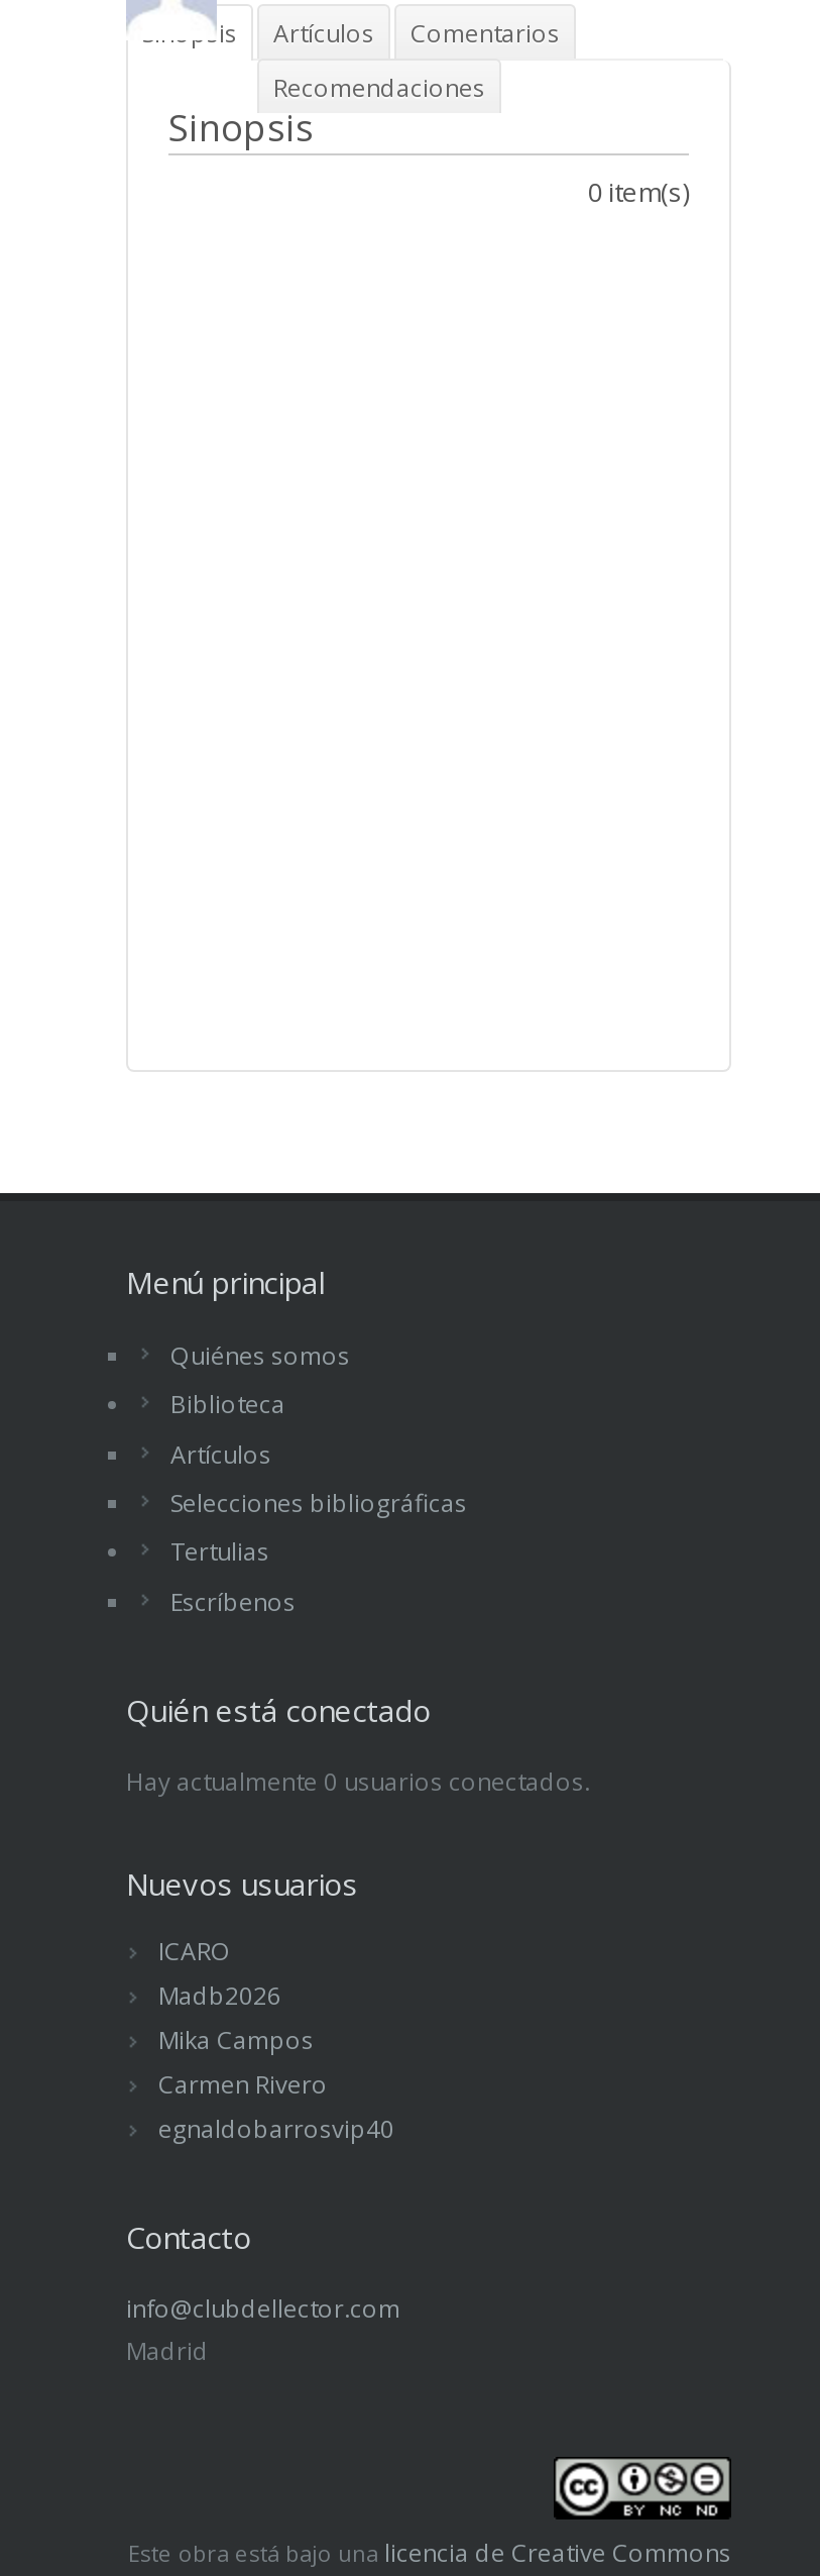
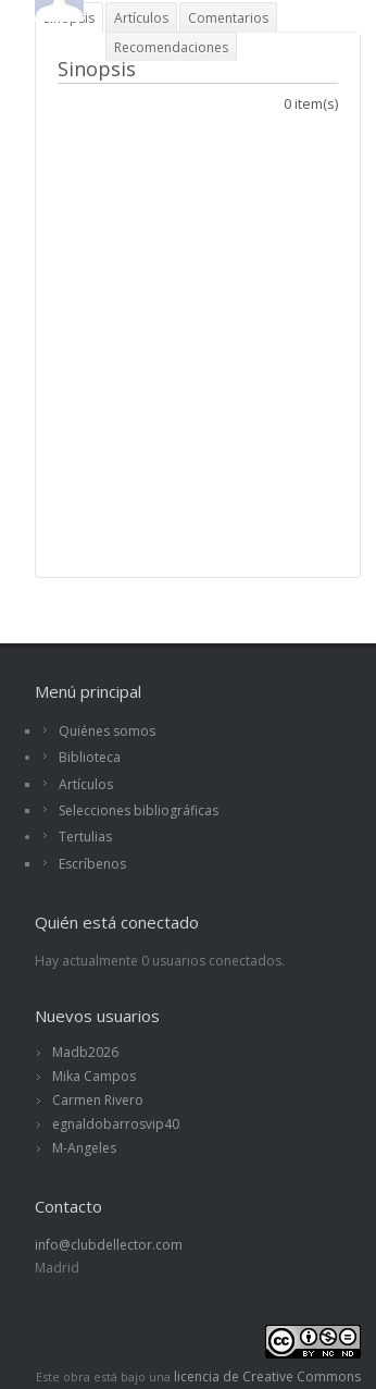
[158,1934,231,1968] ICARO -> none
moved [158,1978,394,2146] -> [52,1043,179,1133]: Madb2026 | Mika Campos | Carmen Rivero | egnaldobarrosvip40
none -> [52,1138,116,1157] M-Angeles

